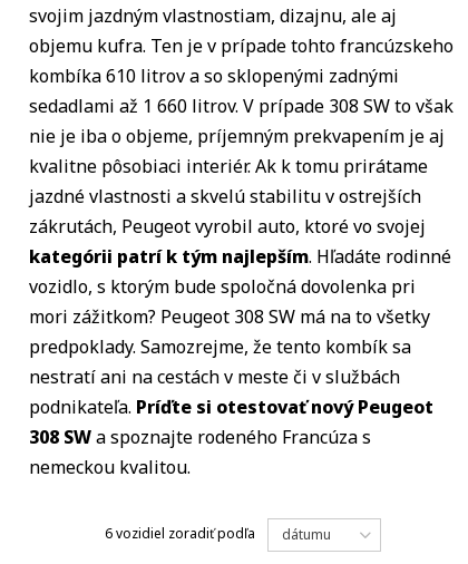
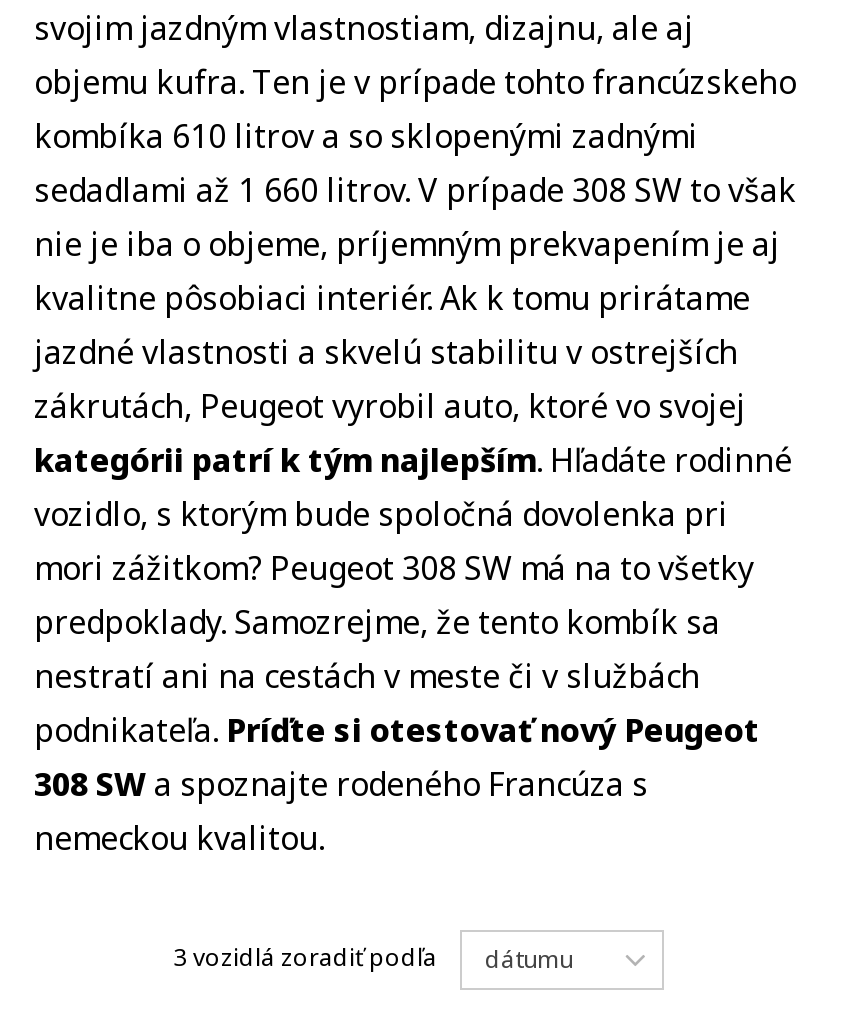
[105,524,259,543] 6 vozidiel zoradiť podľa -> [173,941,443,975] 3 vozidlá zoradiť podľa

